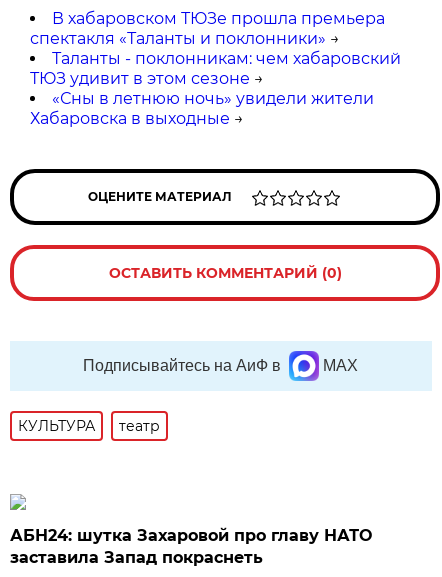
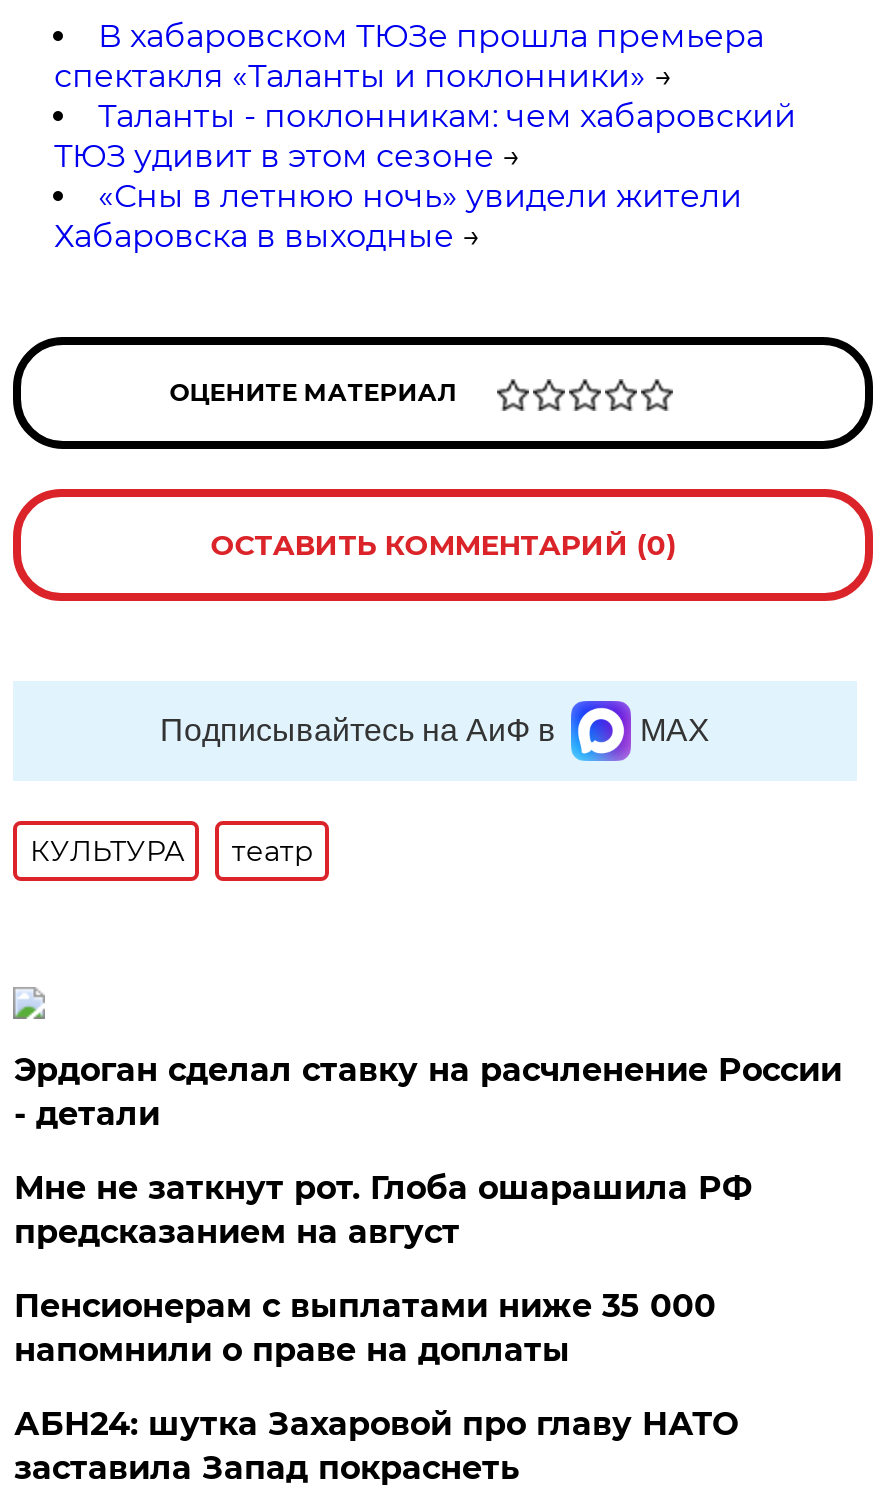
none -> [14,1051,842,1369] Эрдоган сделал ставку на расчленение России | - детали | Мне не заткнут рот. Глоба ошарашила РФ | предсказанием на август | Пенсионерам с выплатами ниже 35 000 | напомнили о праве на доплаты

